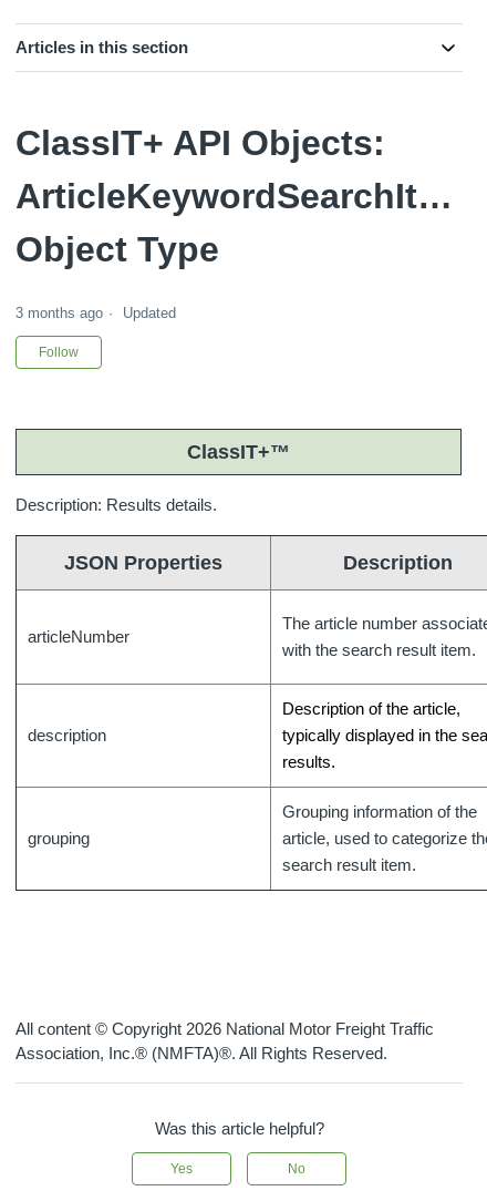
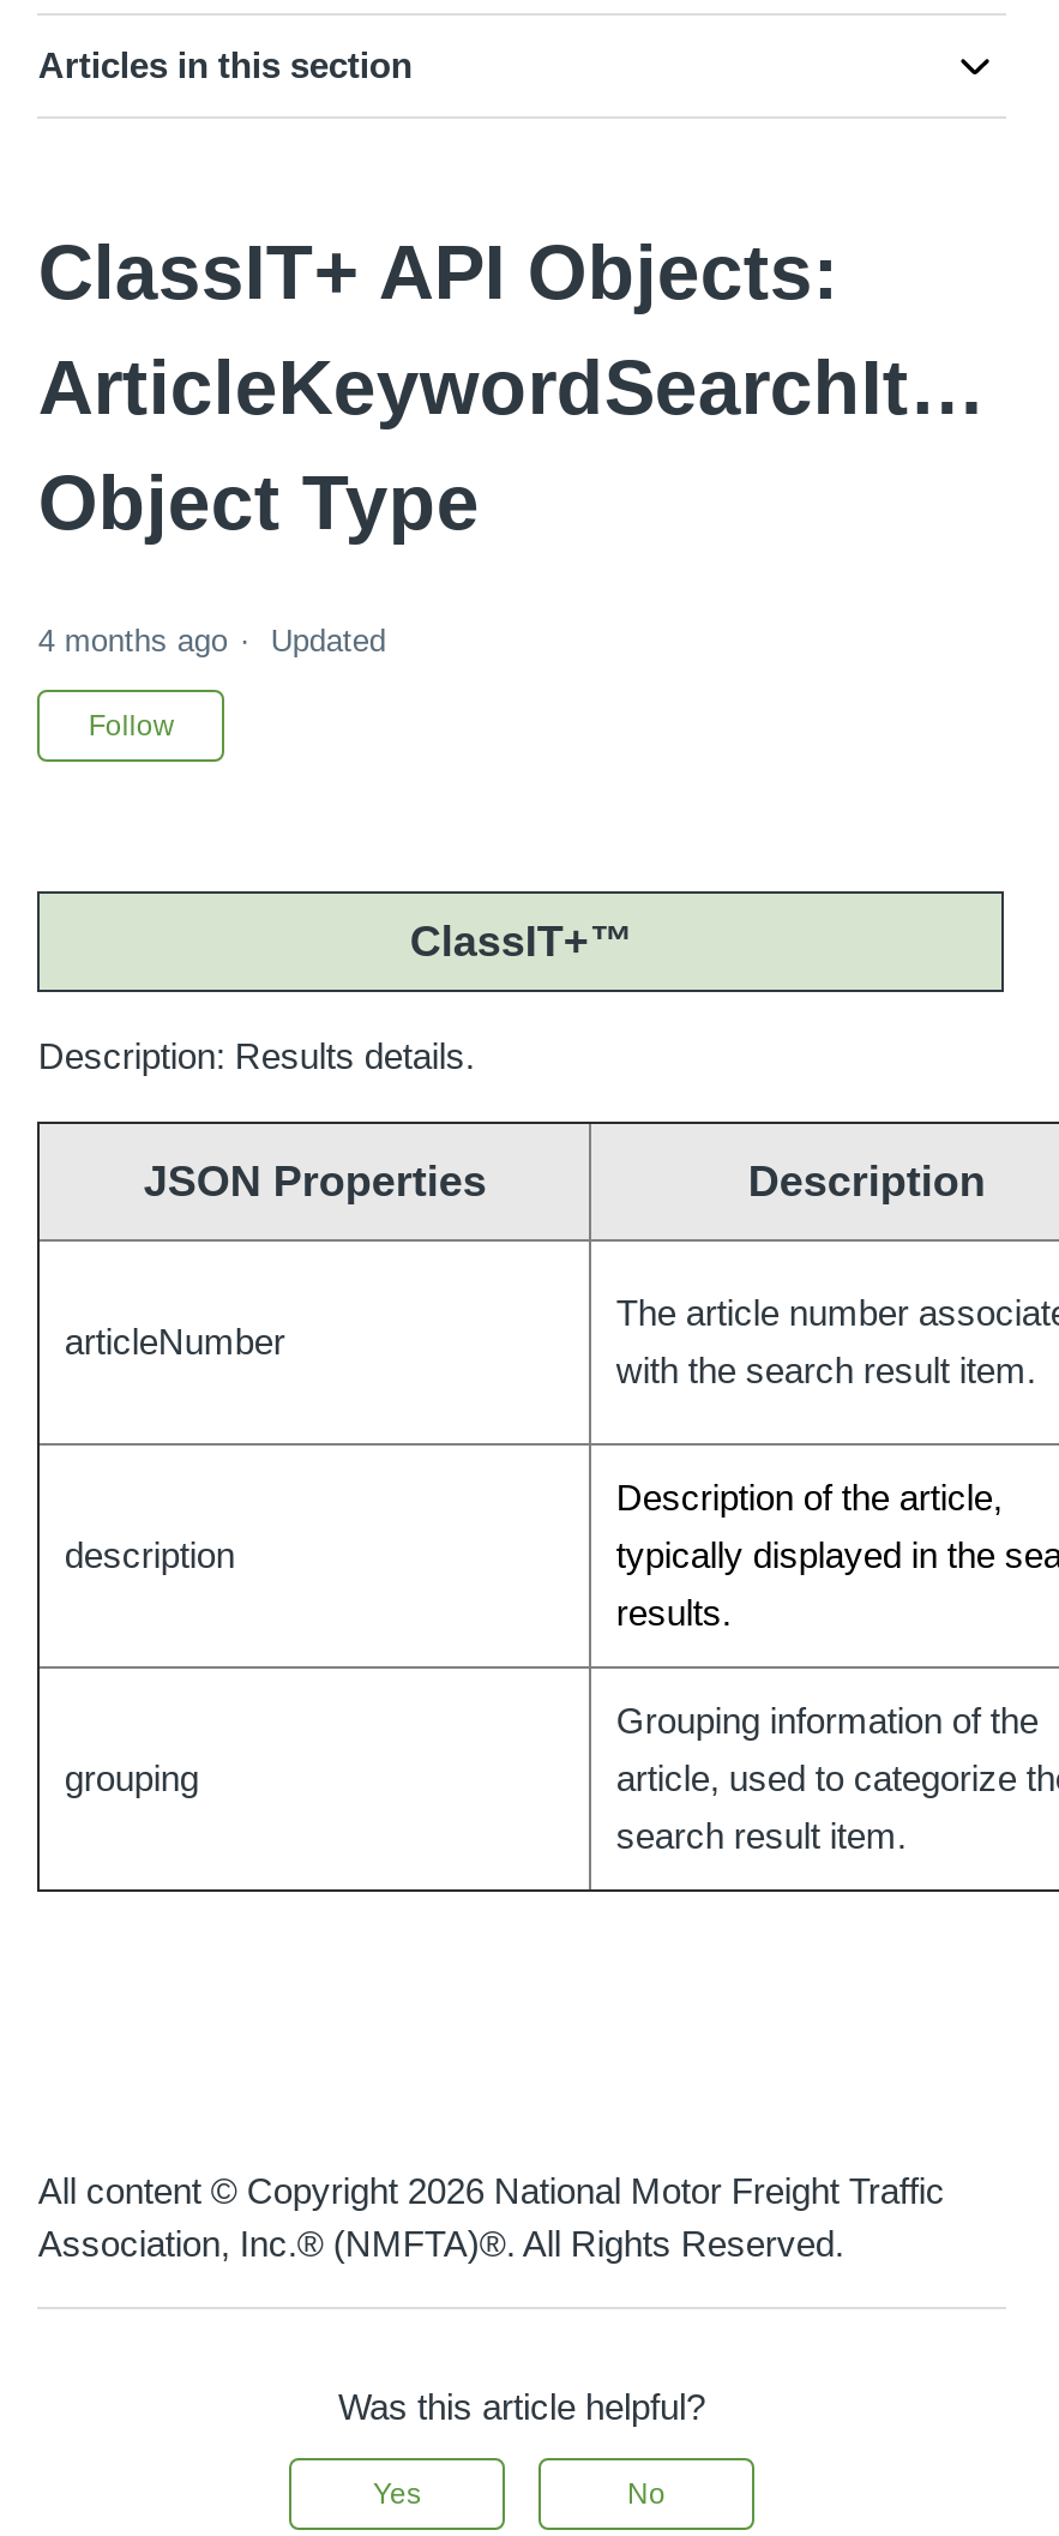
[16,305,176,322] 3 months ago Updated -> [38,624,386,660] 4 months ago Updated

